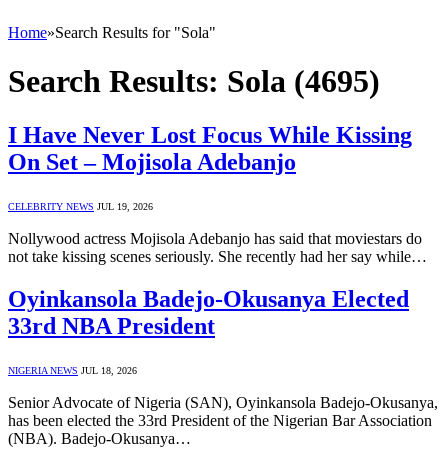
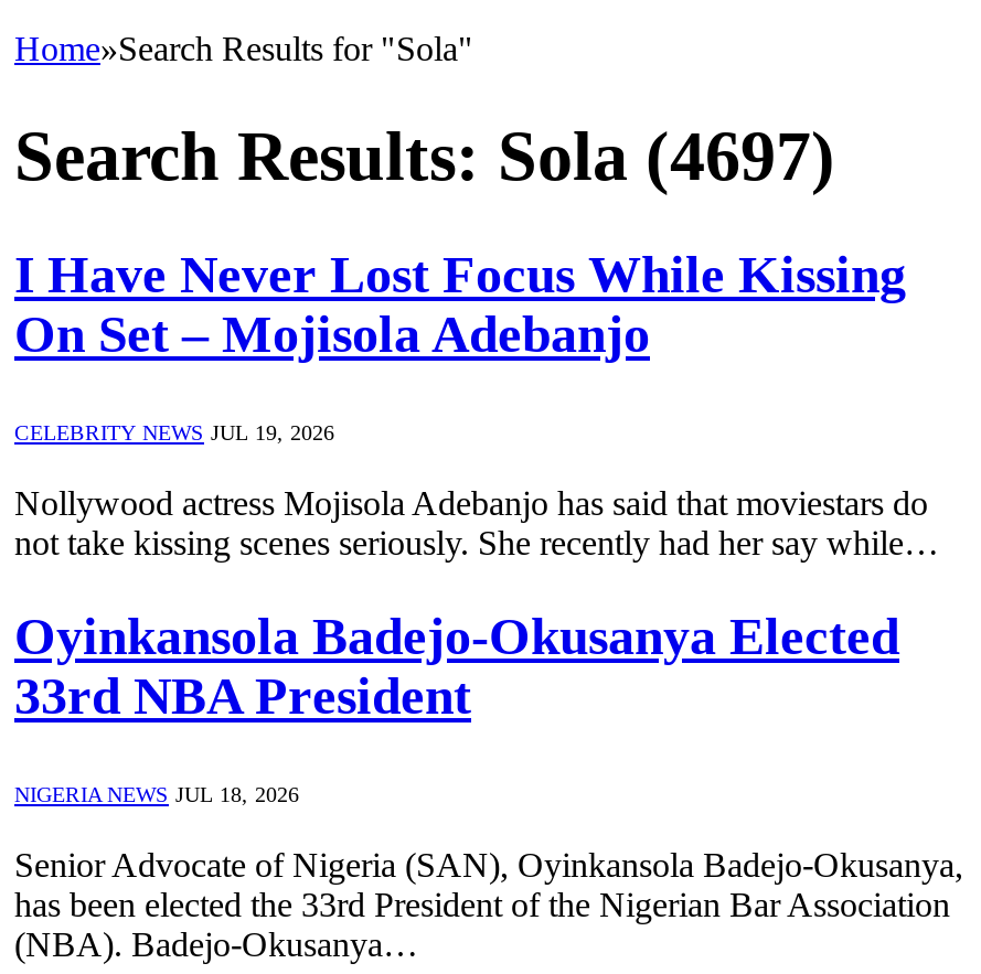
[8,63,380,99] Search Results: Sola (4695) -> [14,117,835,196] Search Results: Sola (4697)

